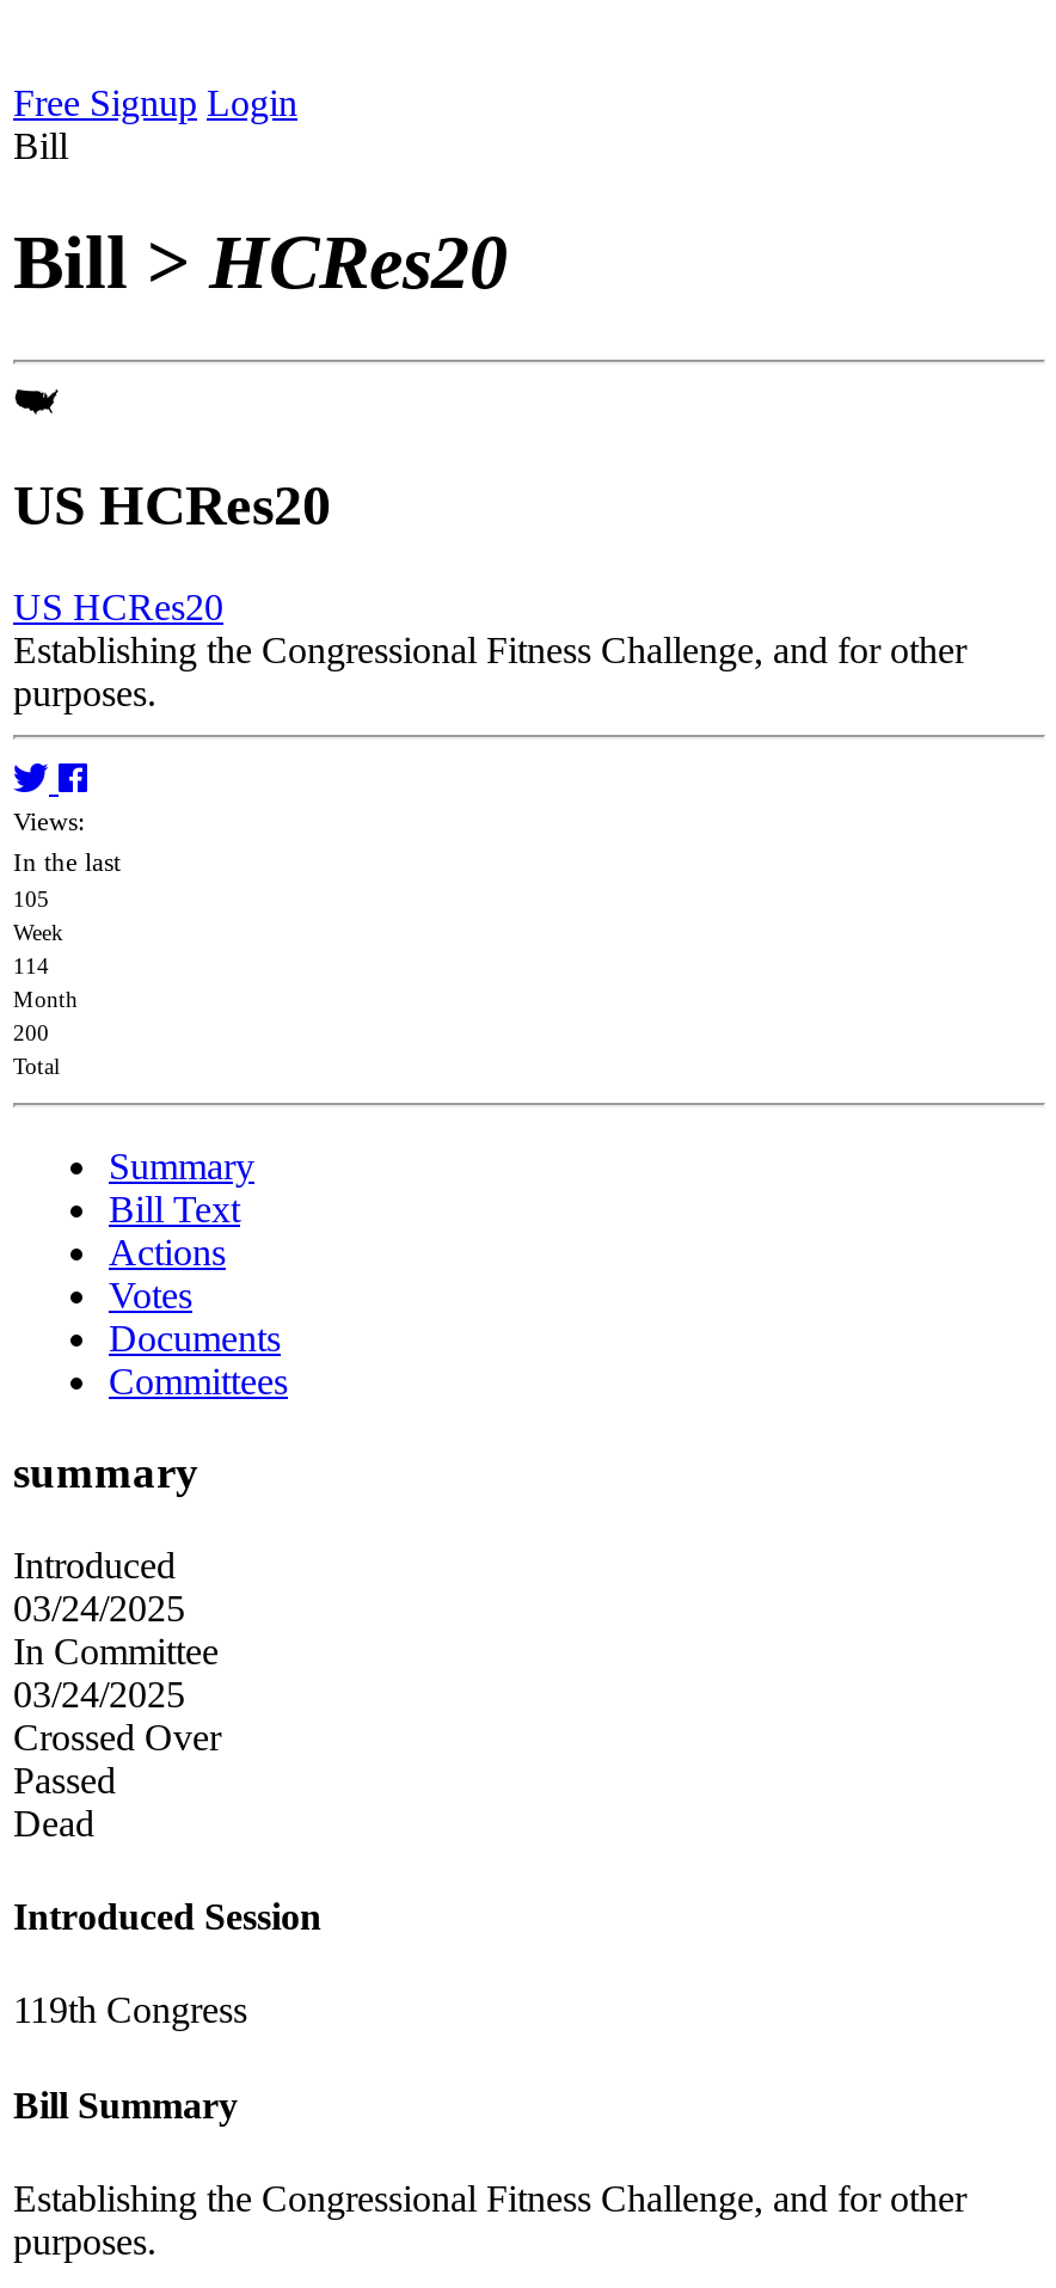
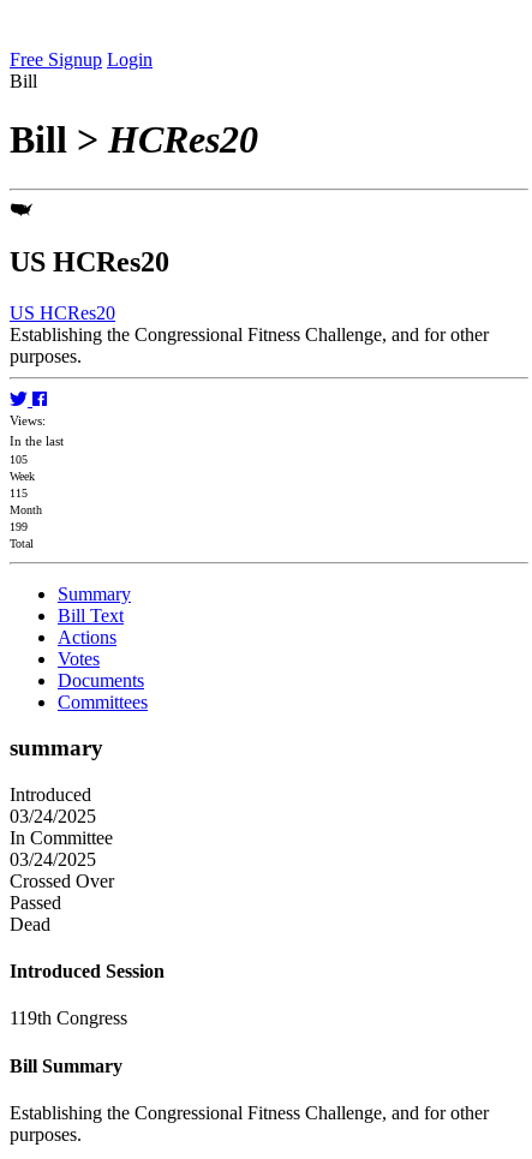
[13,951,49,977] 114 -> [10,486,28,499] 115
[13,1018,49,1044] 200 -> [10,519,28,533] 199

